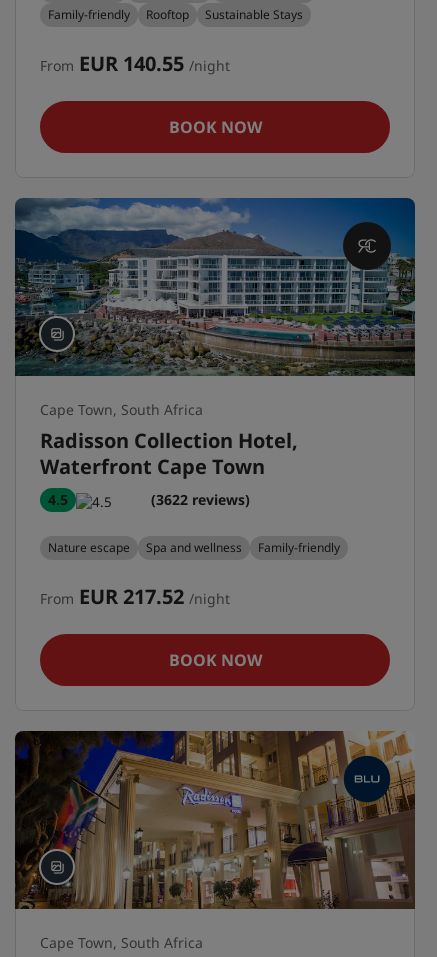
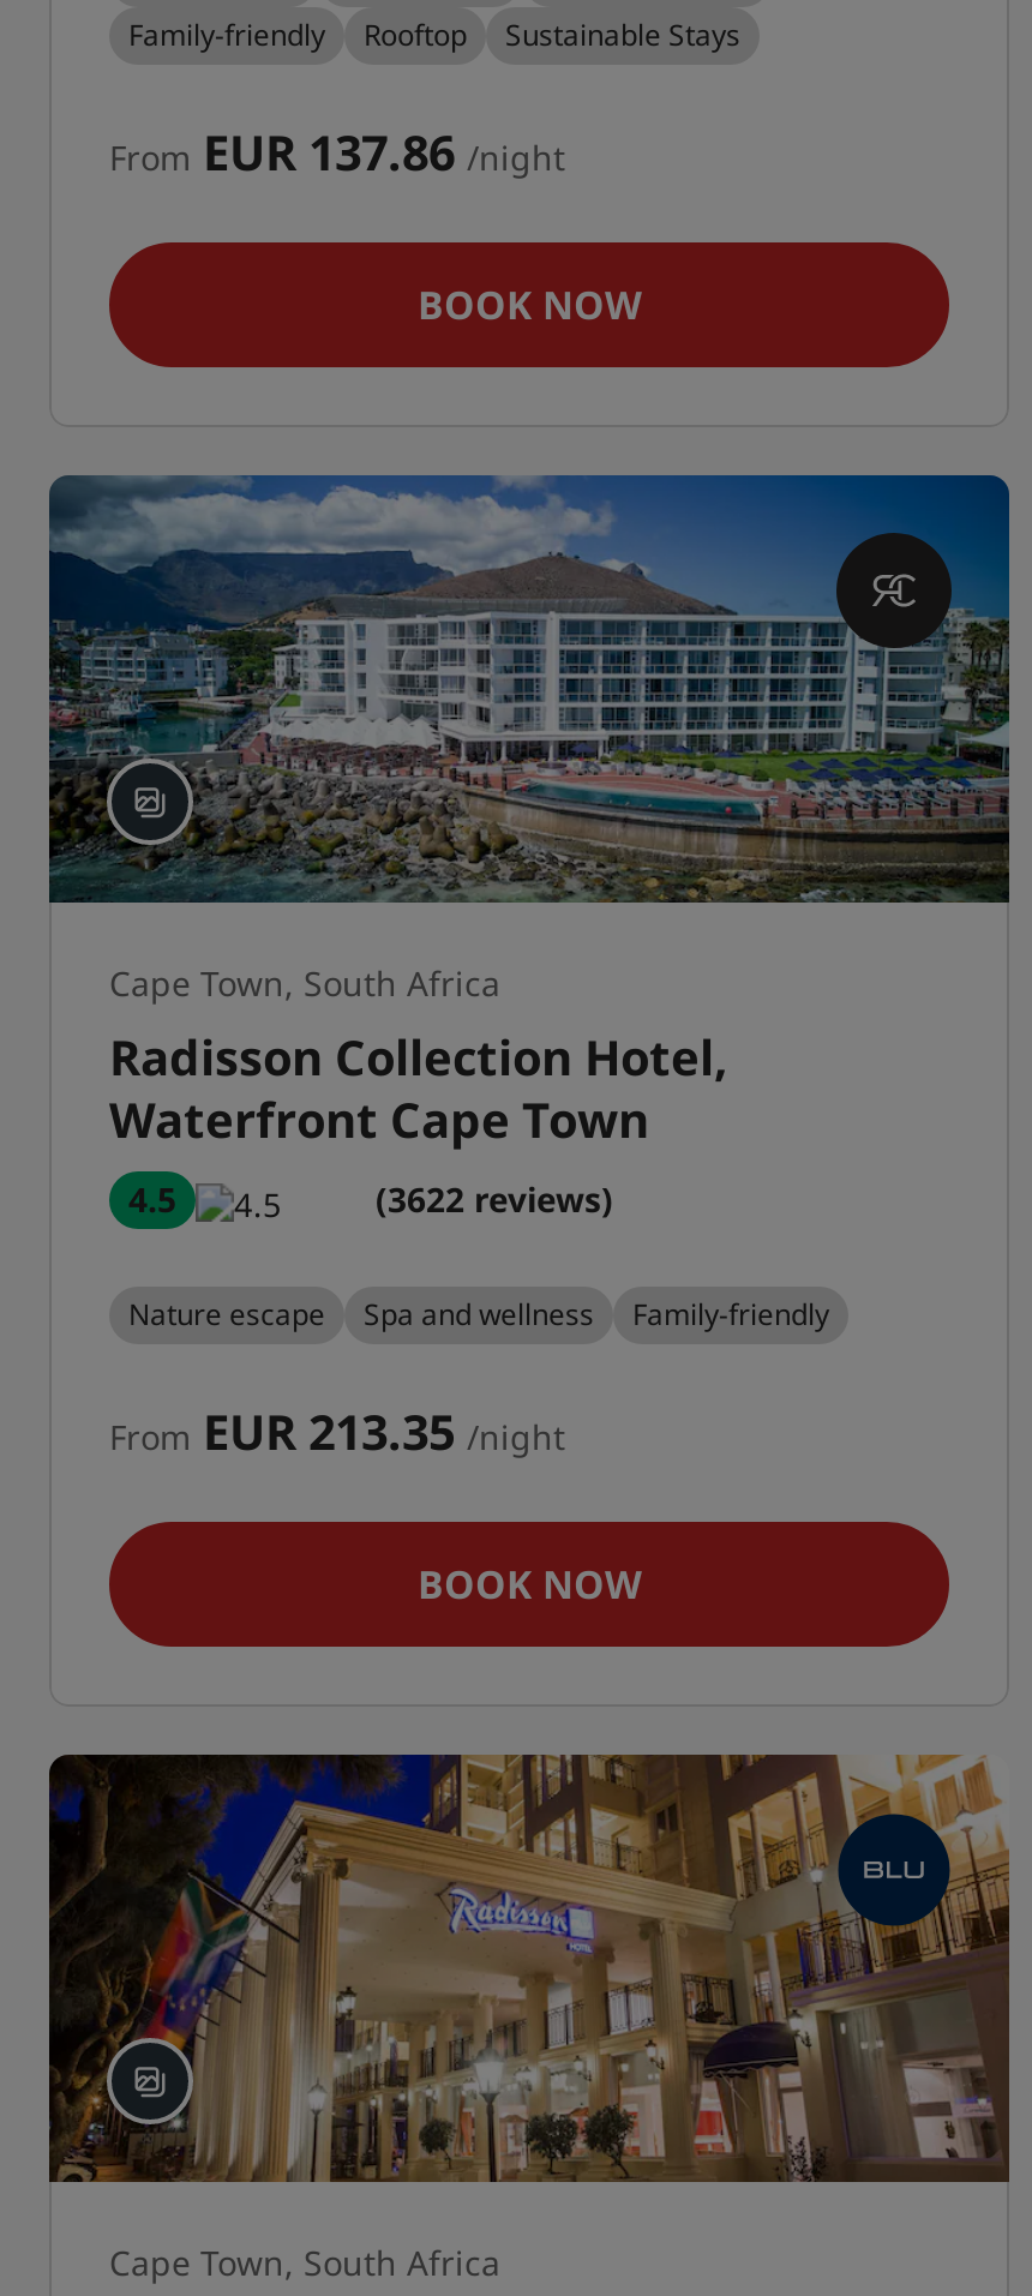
[40,50,230,77] From EUR 140.55 /night -> [109,120,565,185] From EUR 137.86 /night
[40,583,230,610] From EUR 217.52 /night -> [109,1399,565,1464] From EUR 213.35 /night

